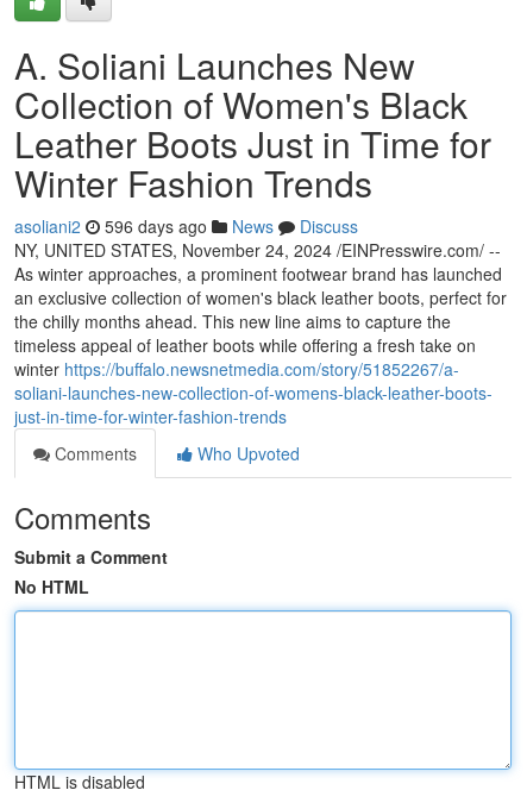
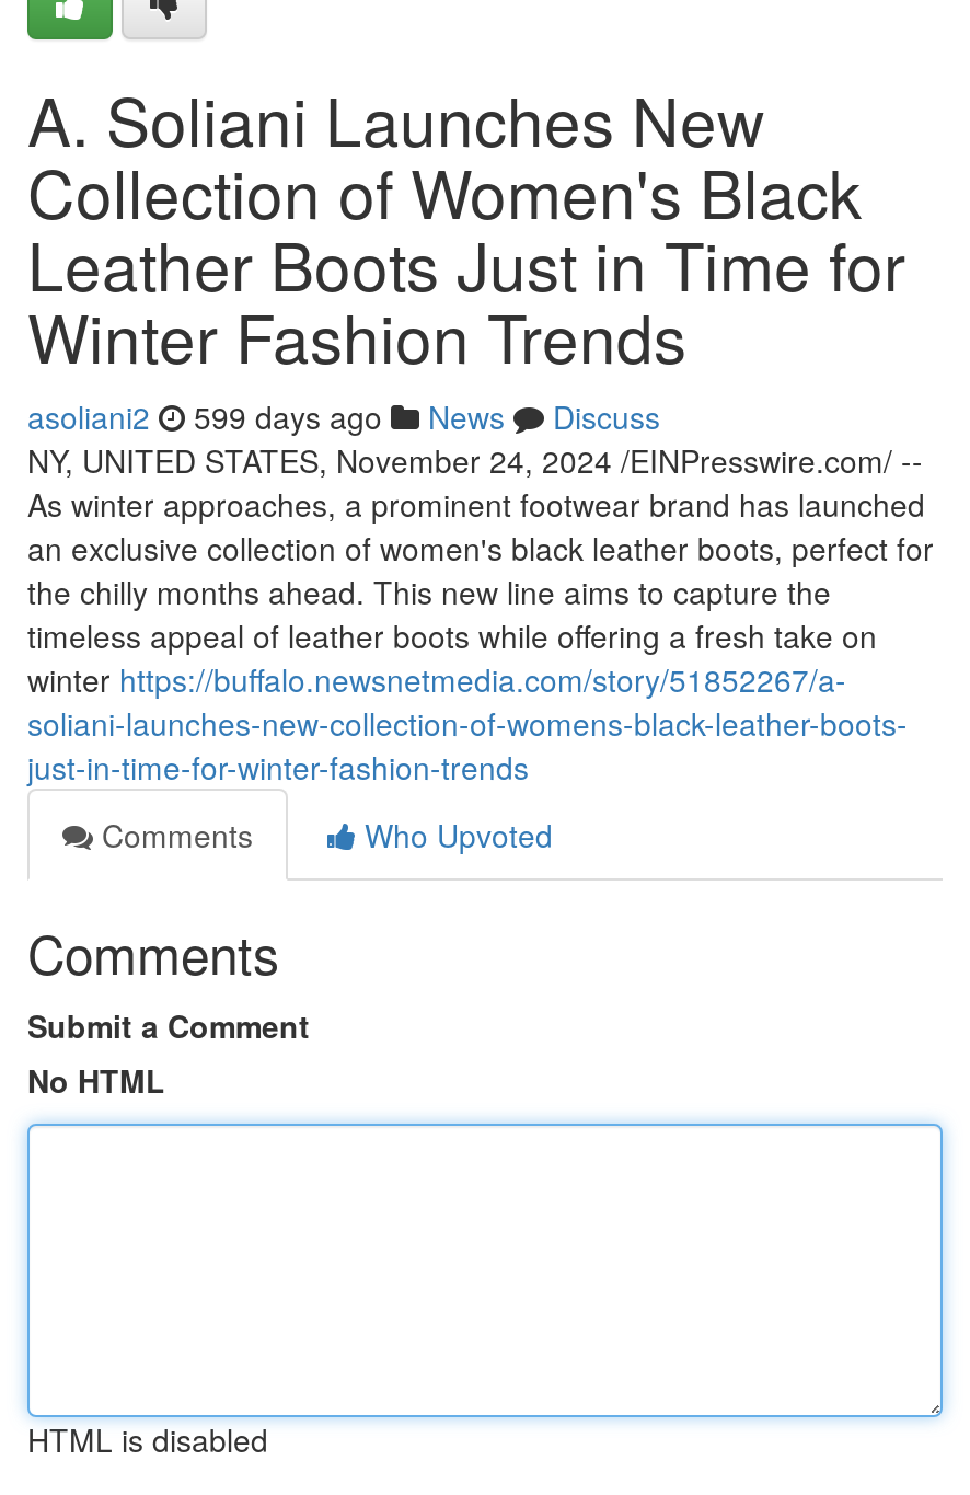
[14,214,358,238] asoliani2 596 days ago News Discuss -> [27,394,660,438] asoliani2 599 days ago News Discuss

